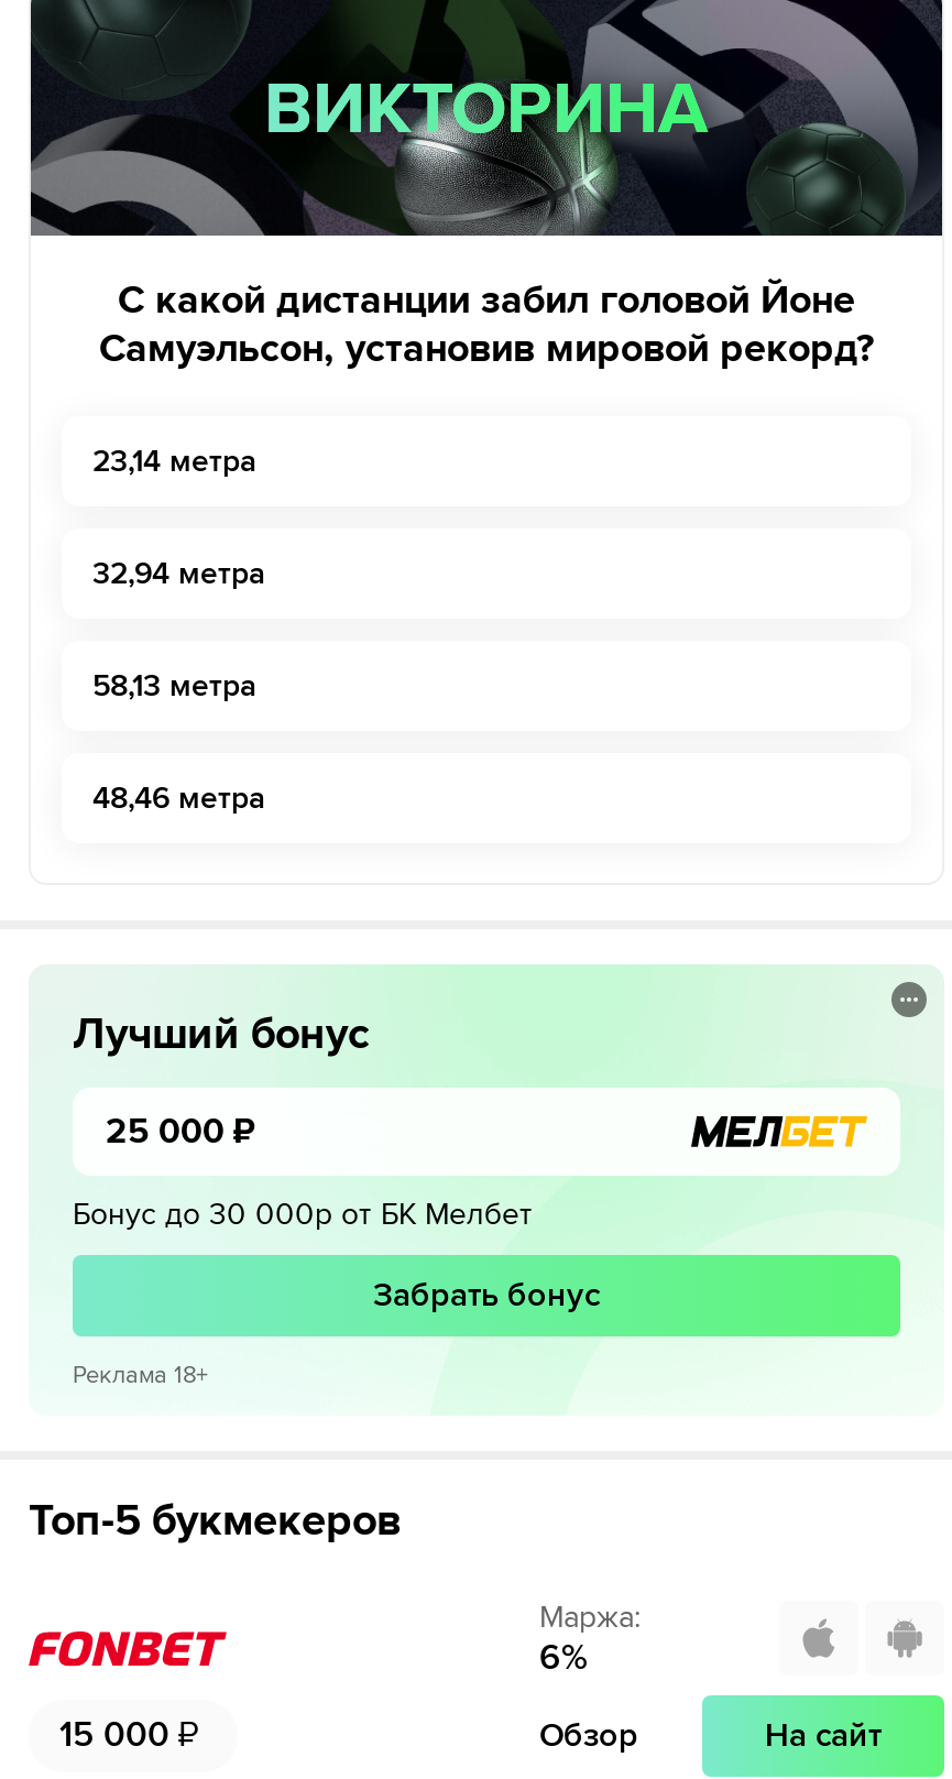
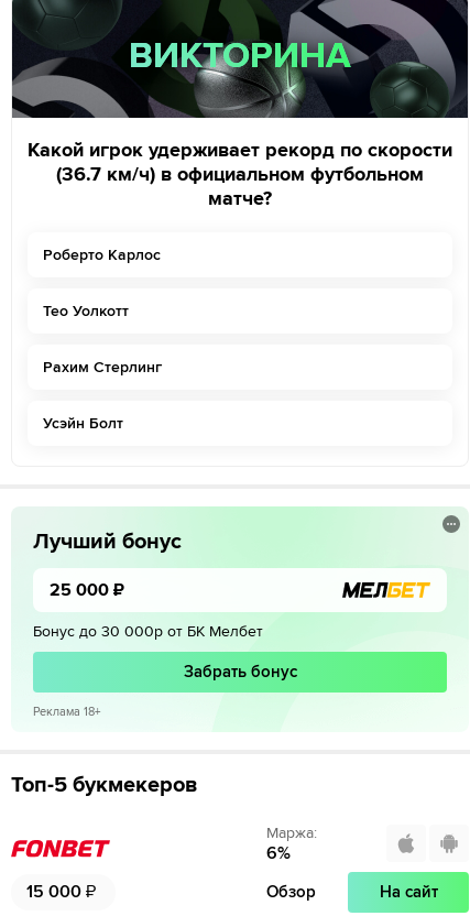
[99,275,874,372] С какой дистанции забил головой Йоне | Самуэльсон, установив мировой рекорд? -> [28,138,452,210] Какой игрок удерживает рекорд по скорости | (36.7 км/ч) в официальном футбольном | матче?
[92,443,258,480] 23,14 метра -> [43,246,161,264] Роберто Карлос
[92,555,266,592] 32,94 метра -> [43,302,129,320] Тео Уолкотт
[92,667,258,705] 58,13 метра -> [43,358,162,377] Рахим Стерлинг
[92,779,266,817] 48,46 метра -> [43,414,123,433] Усэйн Болт

